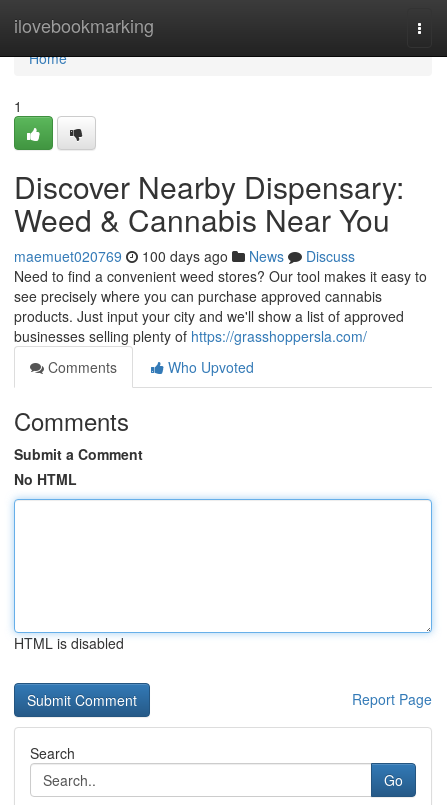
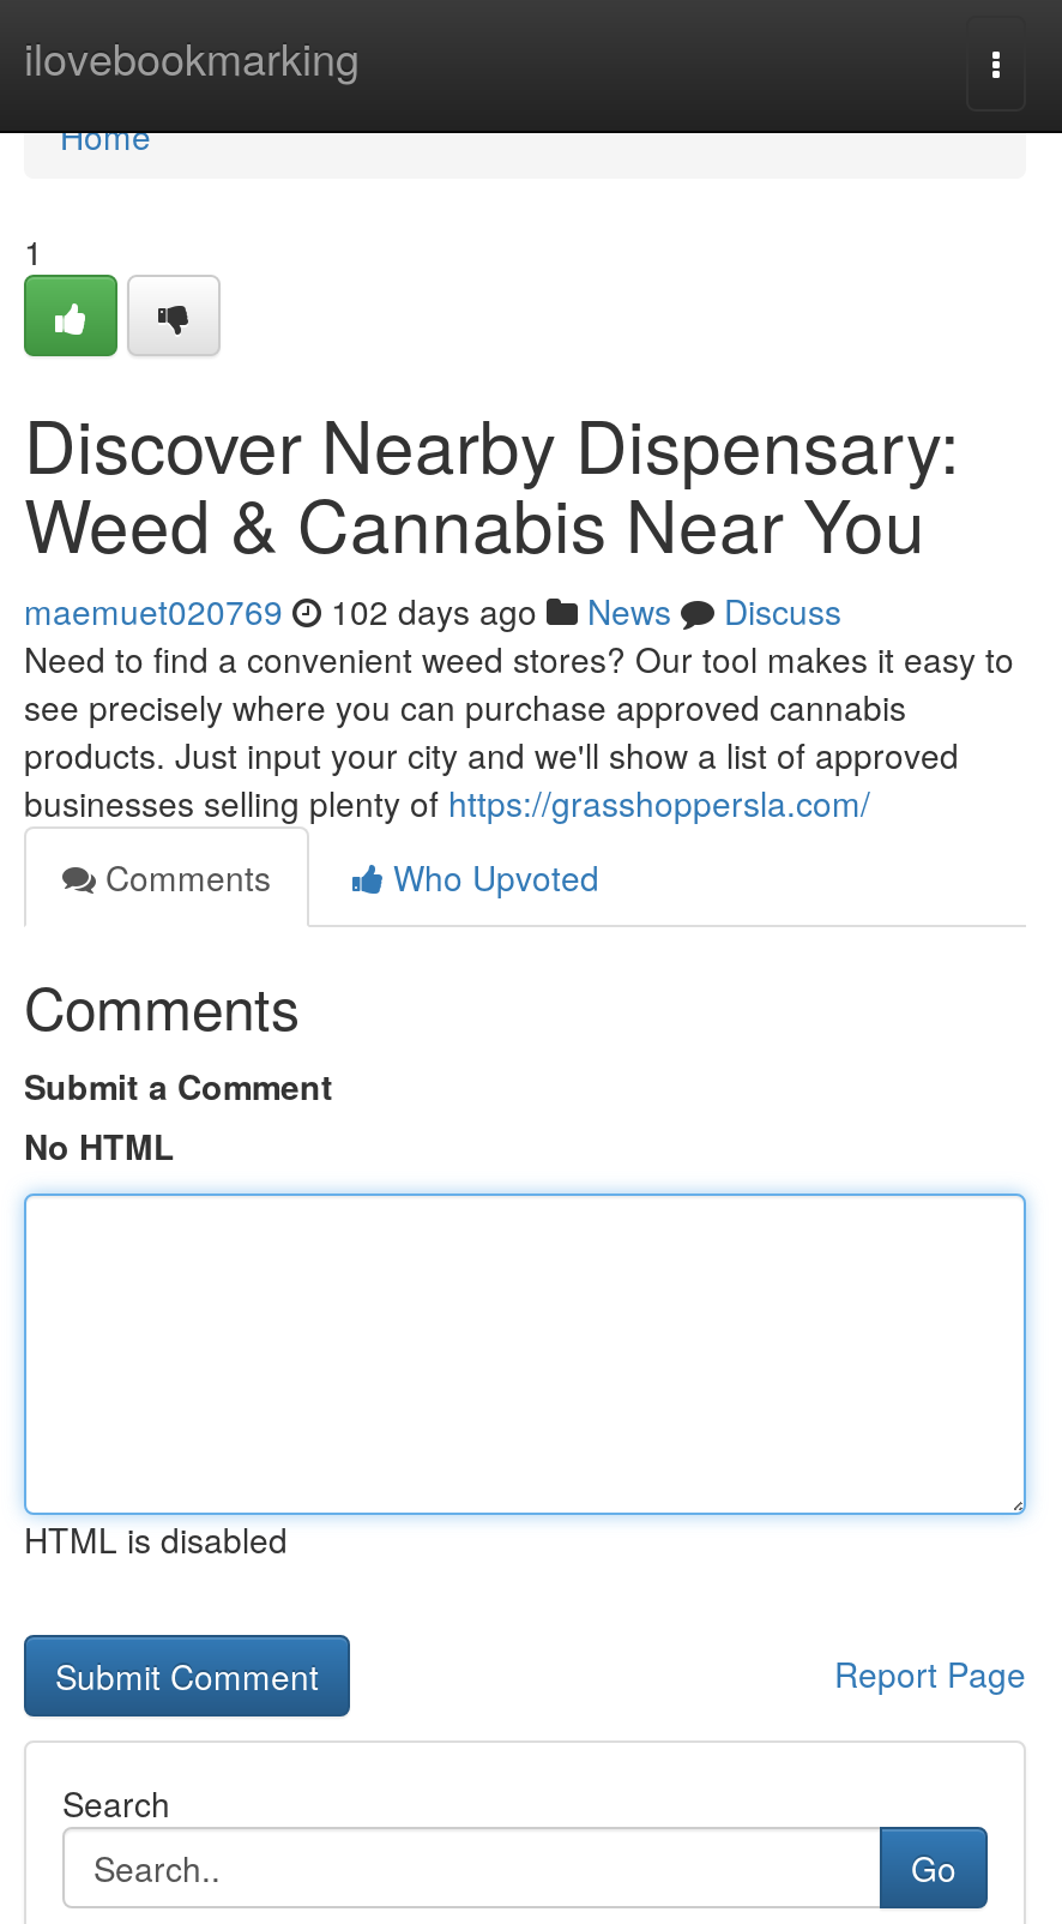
[14,246,355,266] maemuet020769 100 days ago News Discuss -> [24,587,841,635] maemuet020769 102 days ago News Discuss

